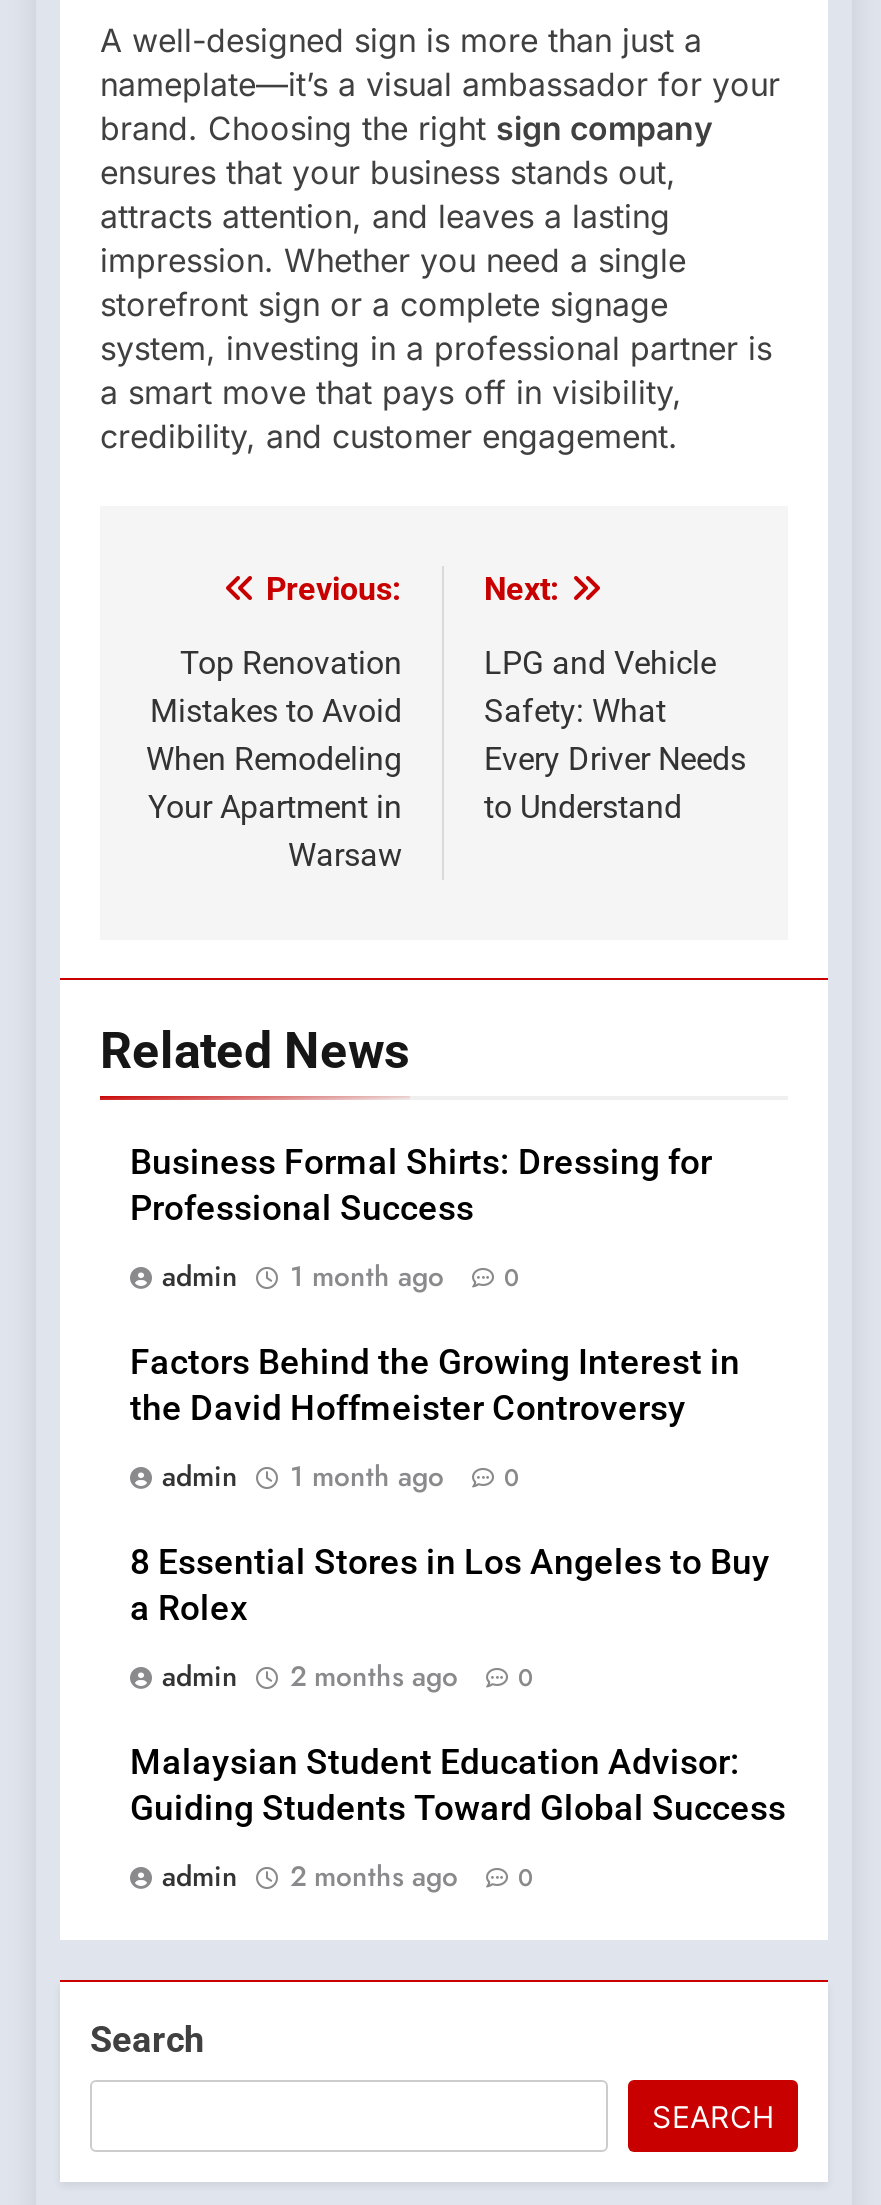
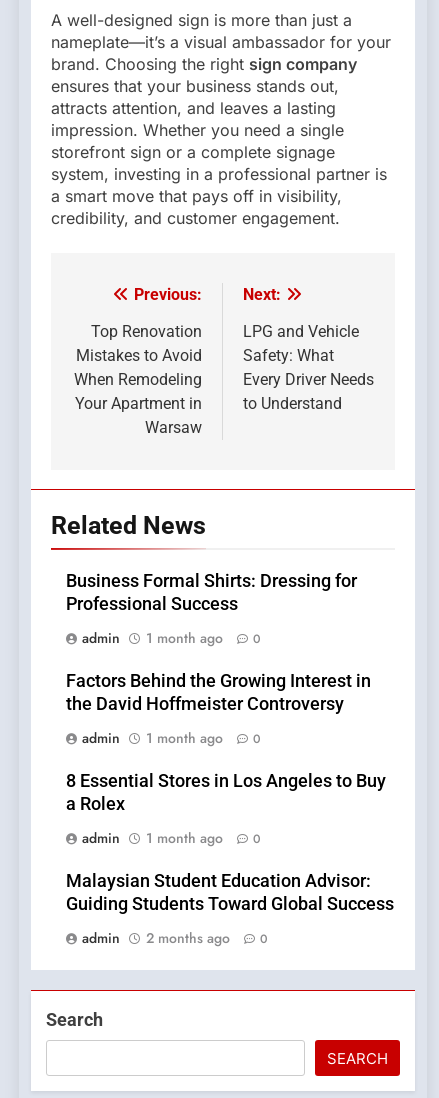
[162,1657,534,1697] admin 2 months ago 0 -> [82,828,261,848] admin 1 month ago 0

